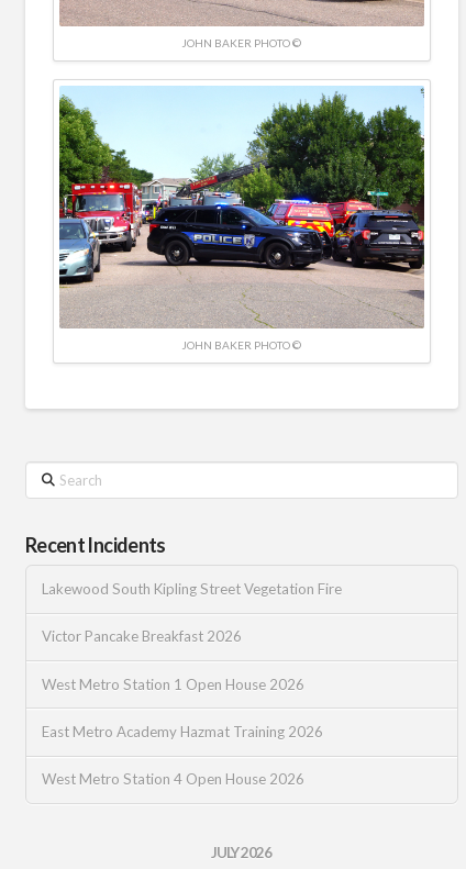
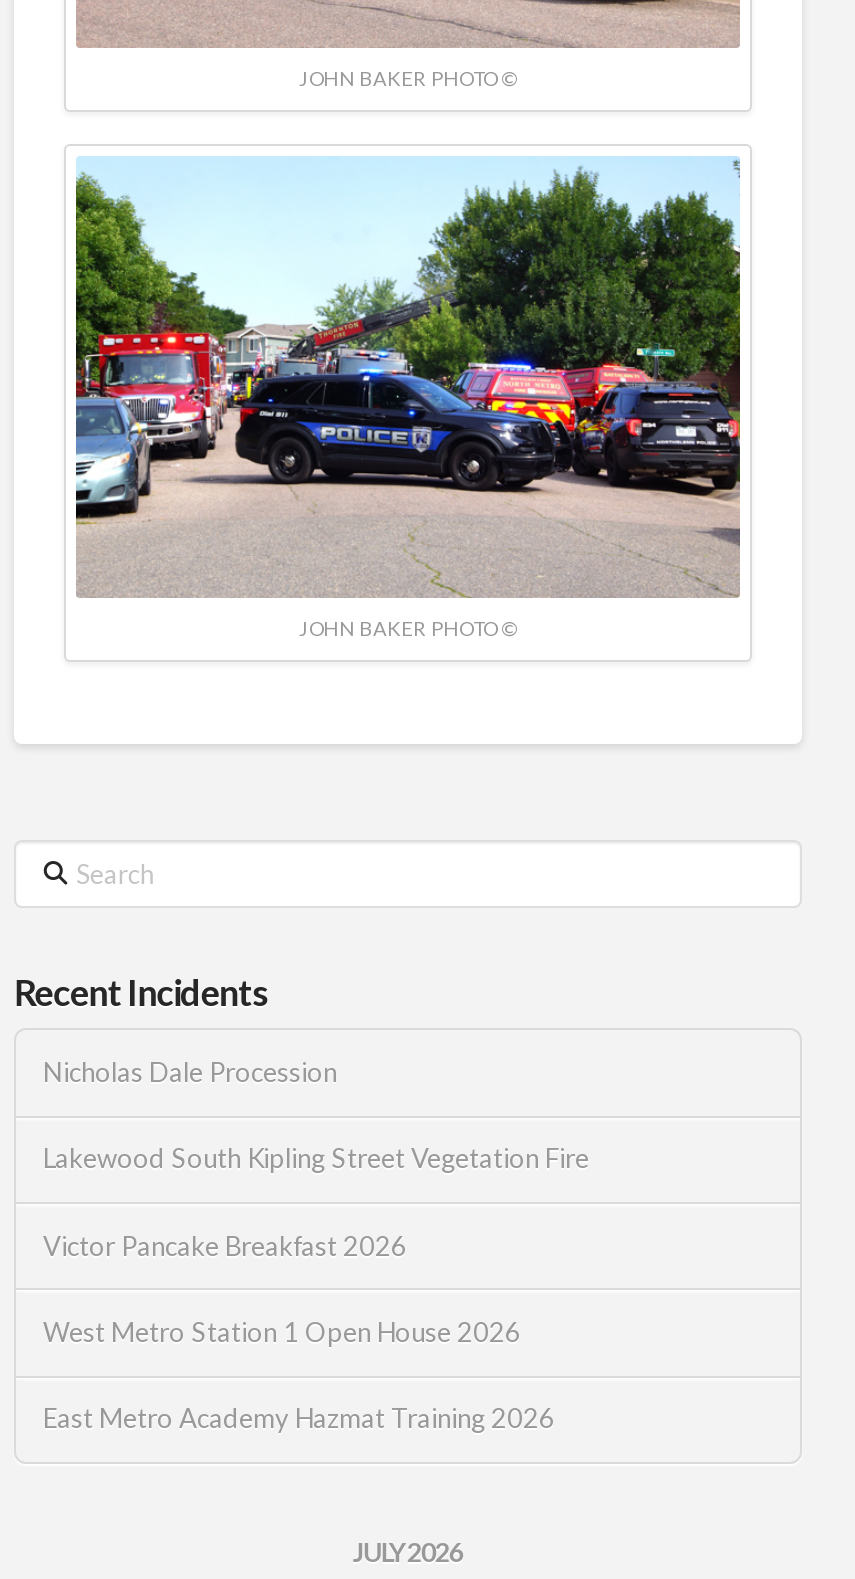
none -> [43,1056,337,1088] Nicholas Dale Procession
moved [41,580,341,740] -> [43,1143,589,1434]: Lakewood South Kipling Street Vegetation Fire | Victor Pancake Breakfast 2026 | West Metro Station 1 Open House 2026 | East Metro Academy Hazmat Training 2026
[41,770,304,788] West Metro Station 4 Open House 2026 -> none

